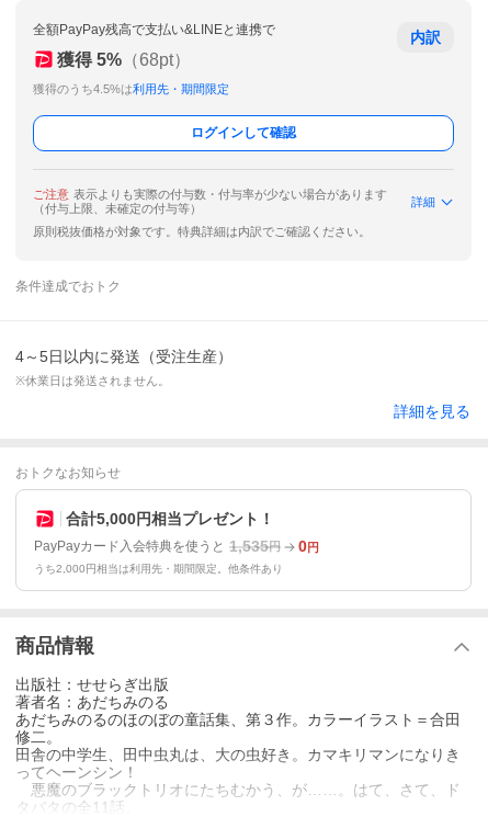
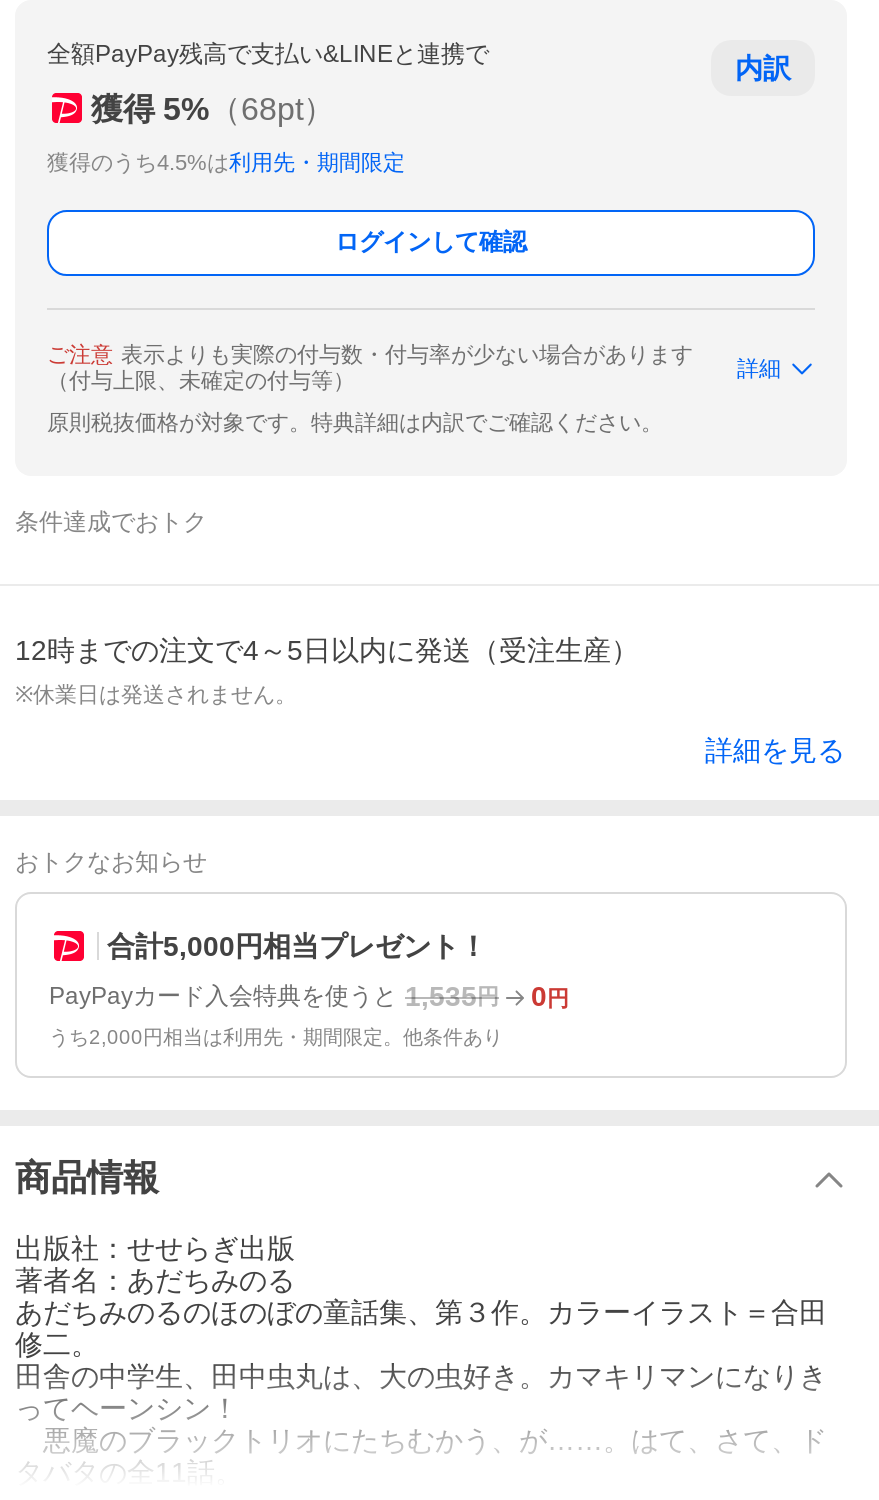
[15,348,232,365] 4～5日以内に発送（受注生産） -> [15,634,639,666] 12時までの注文で4～5日以内に発送（受注生産）

